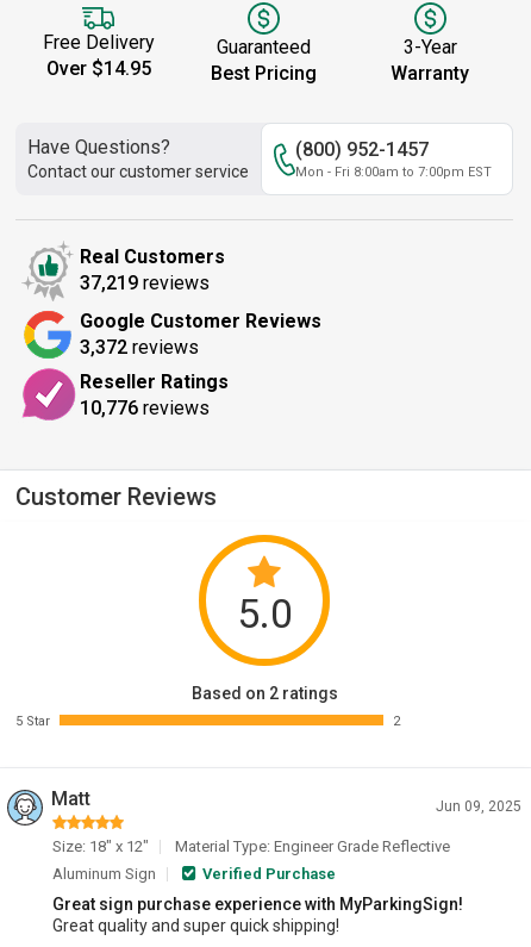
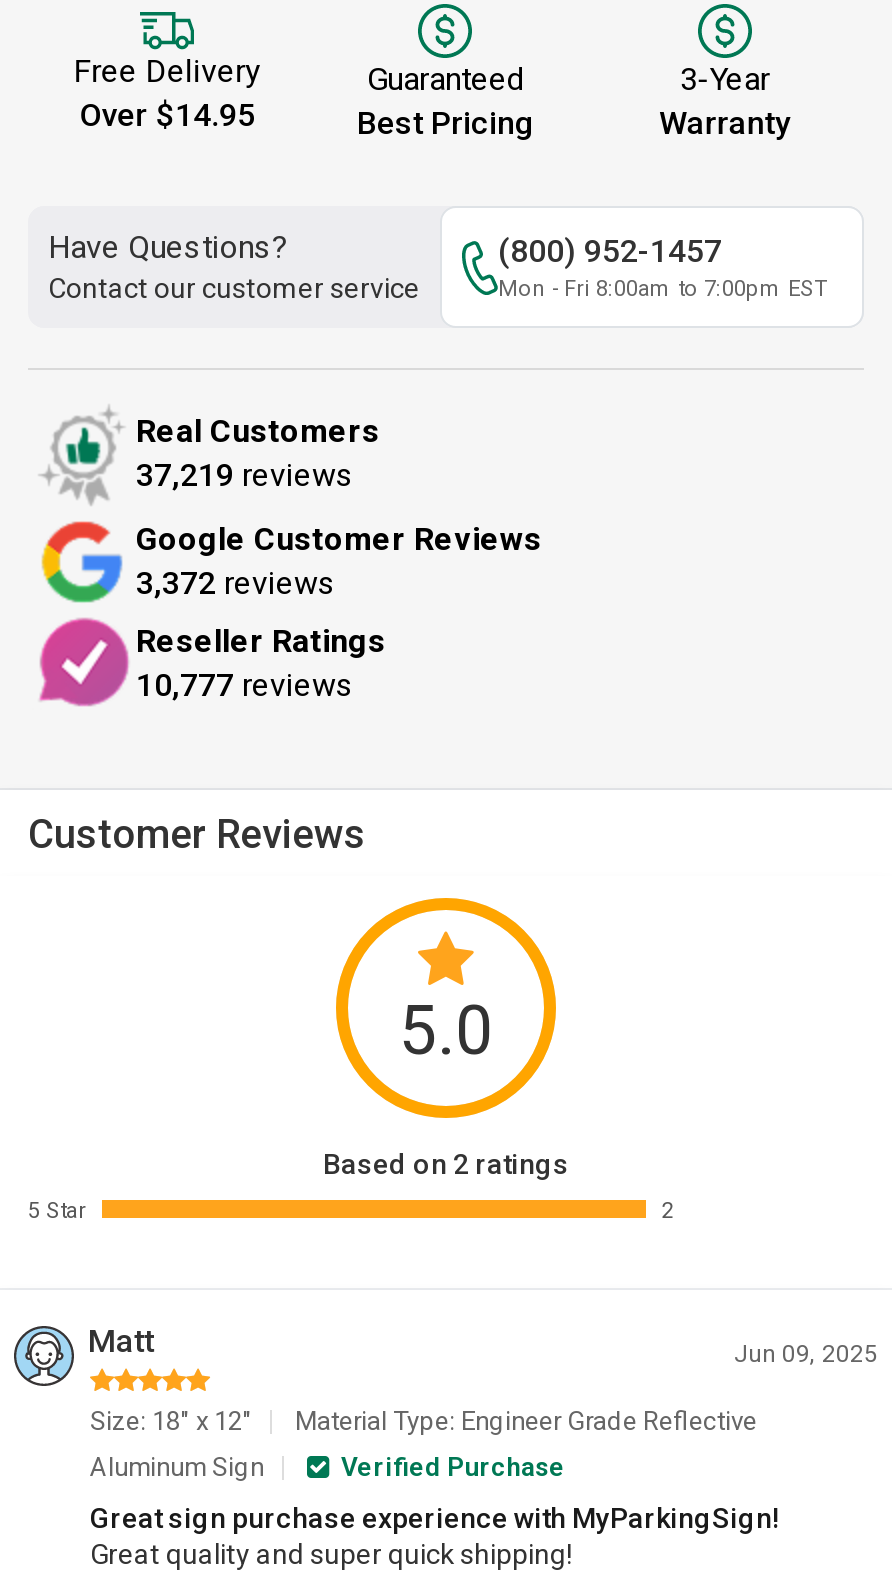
[80,396,210,419] 10,776 reviews -> [136,665,354,703] 10,777 reviews

